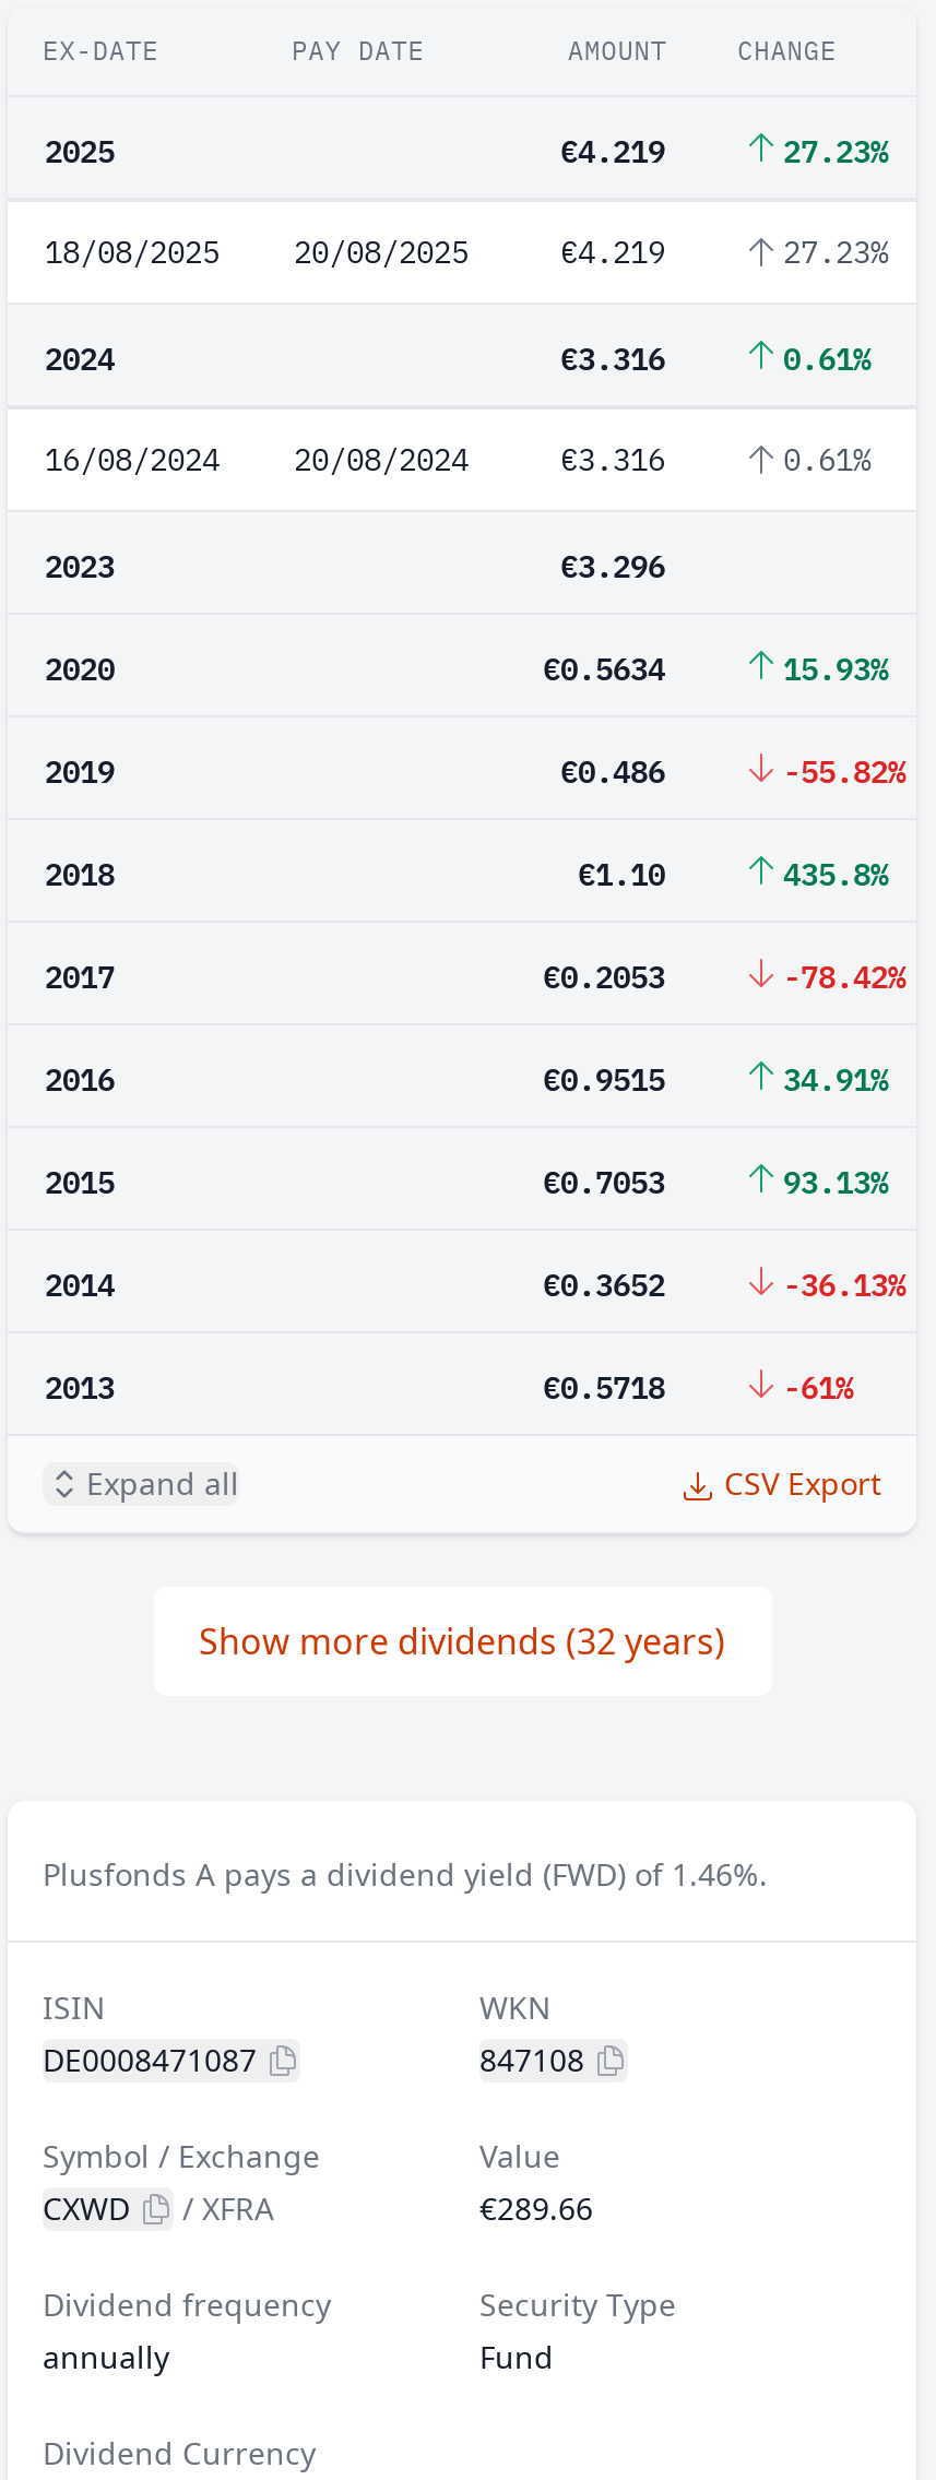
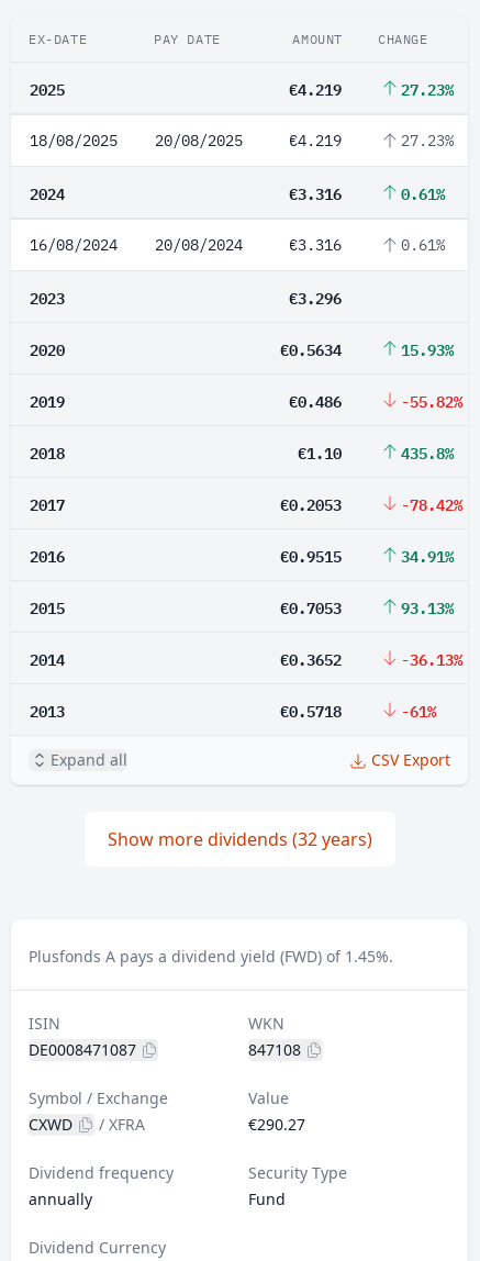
[43,1853,768,1895] Plusfonds A pays a dividend yield (FWD) of 1.46%. -> [29,946,393,967] Plusfonds A pays a dividend yield (FWD) of 1.45%.
[479,2187,593,2229] €289.66 -> [248,1114,305,1135] €290.27

